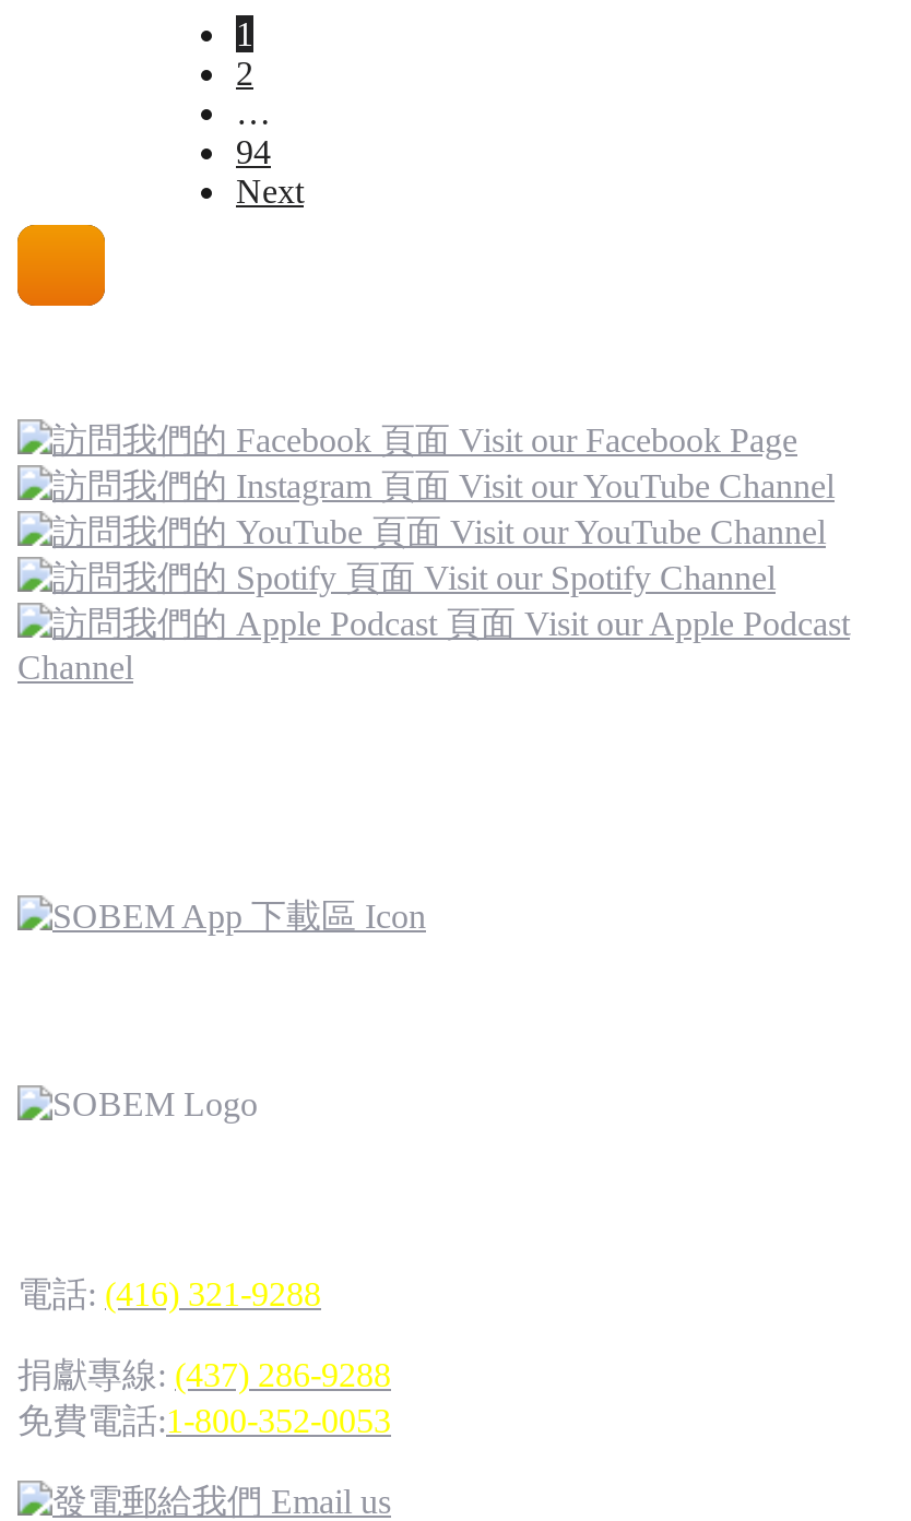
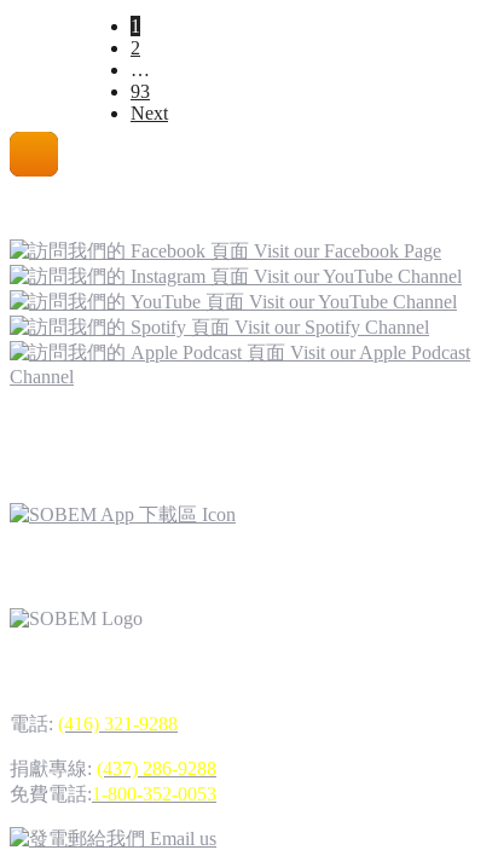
[236,133,271,170] 94 -> [131,81,150,101] 93

